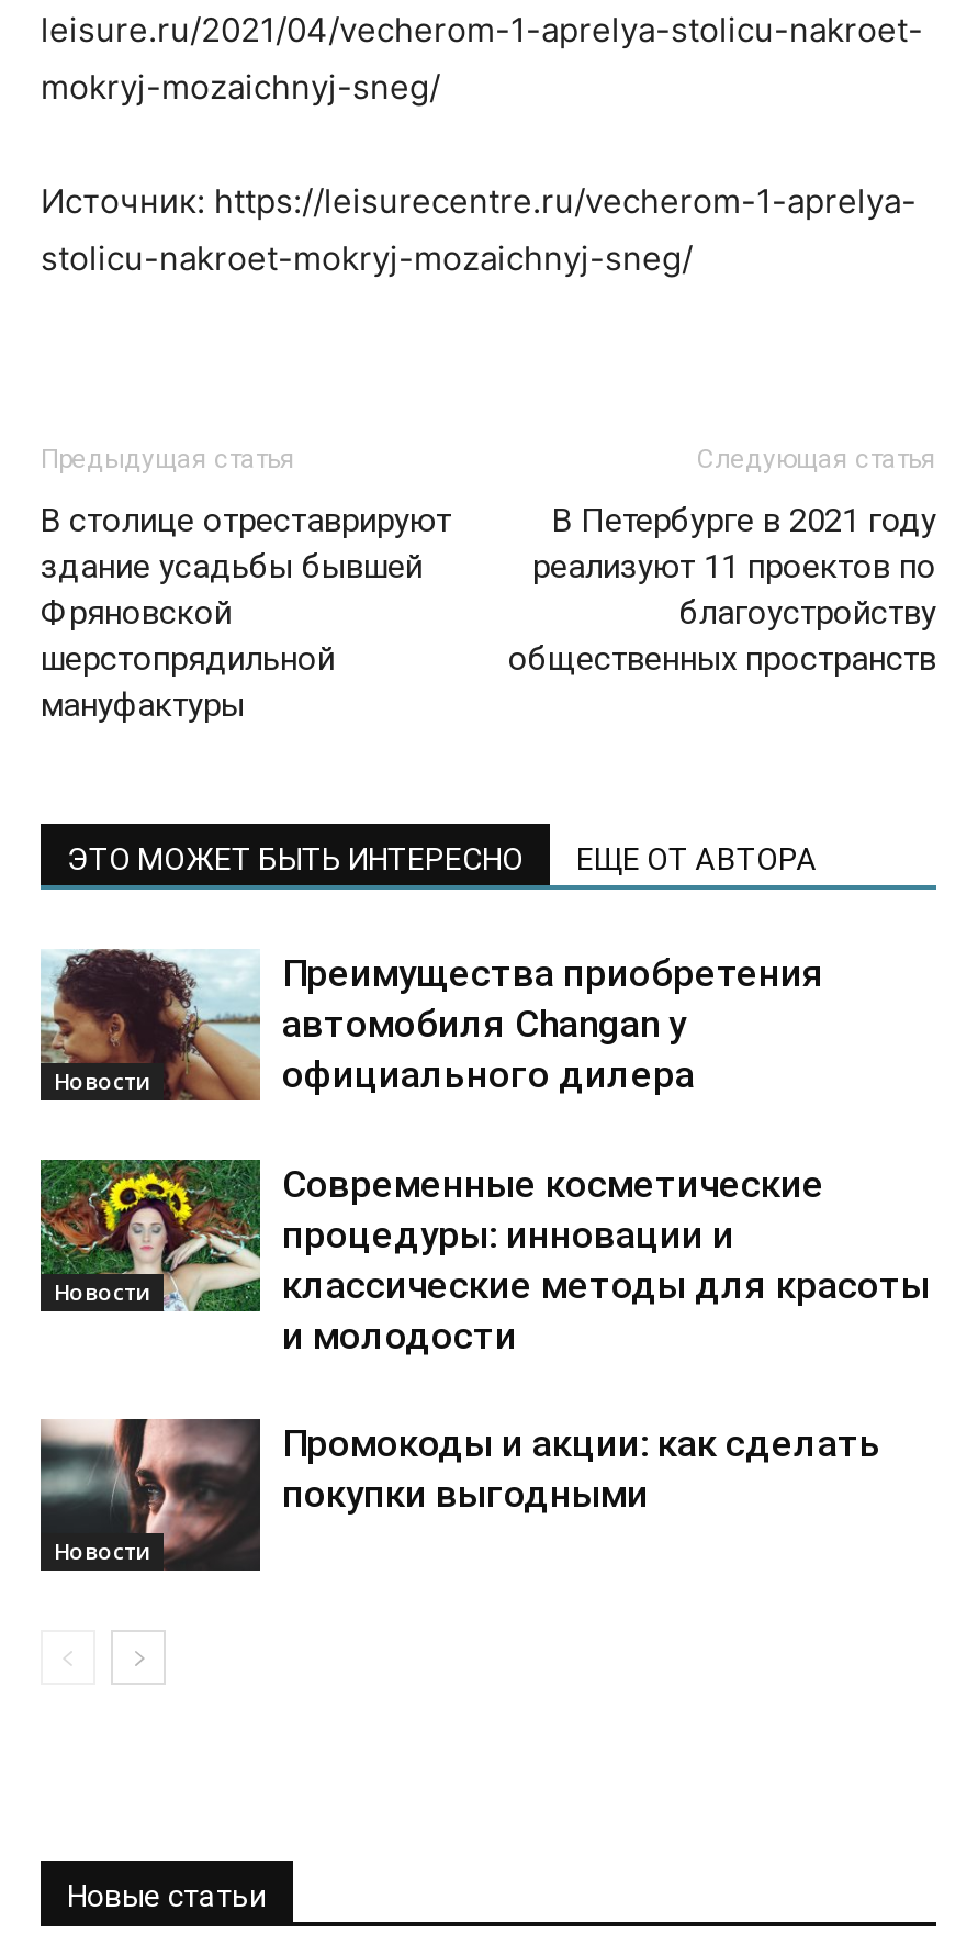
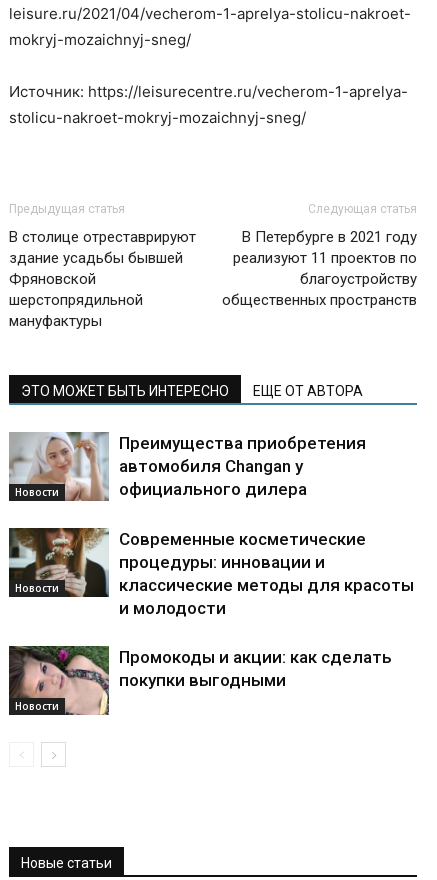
[41,949,260,1100] [image] -> [9,431,109,501] [image]
[41,1158,262,1311] [image] -> [9,527,110,598] [image]
[41,1417,262,1573] [image] -> [9,645,110,716] [image]

